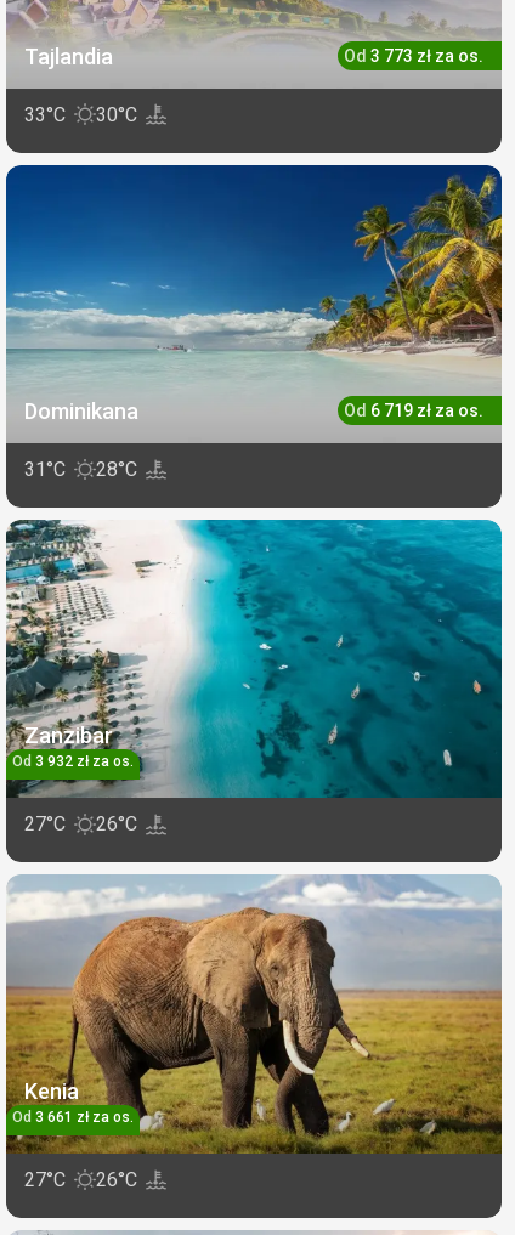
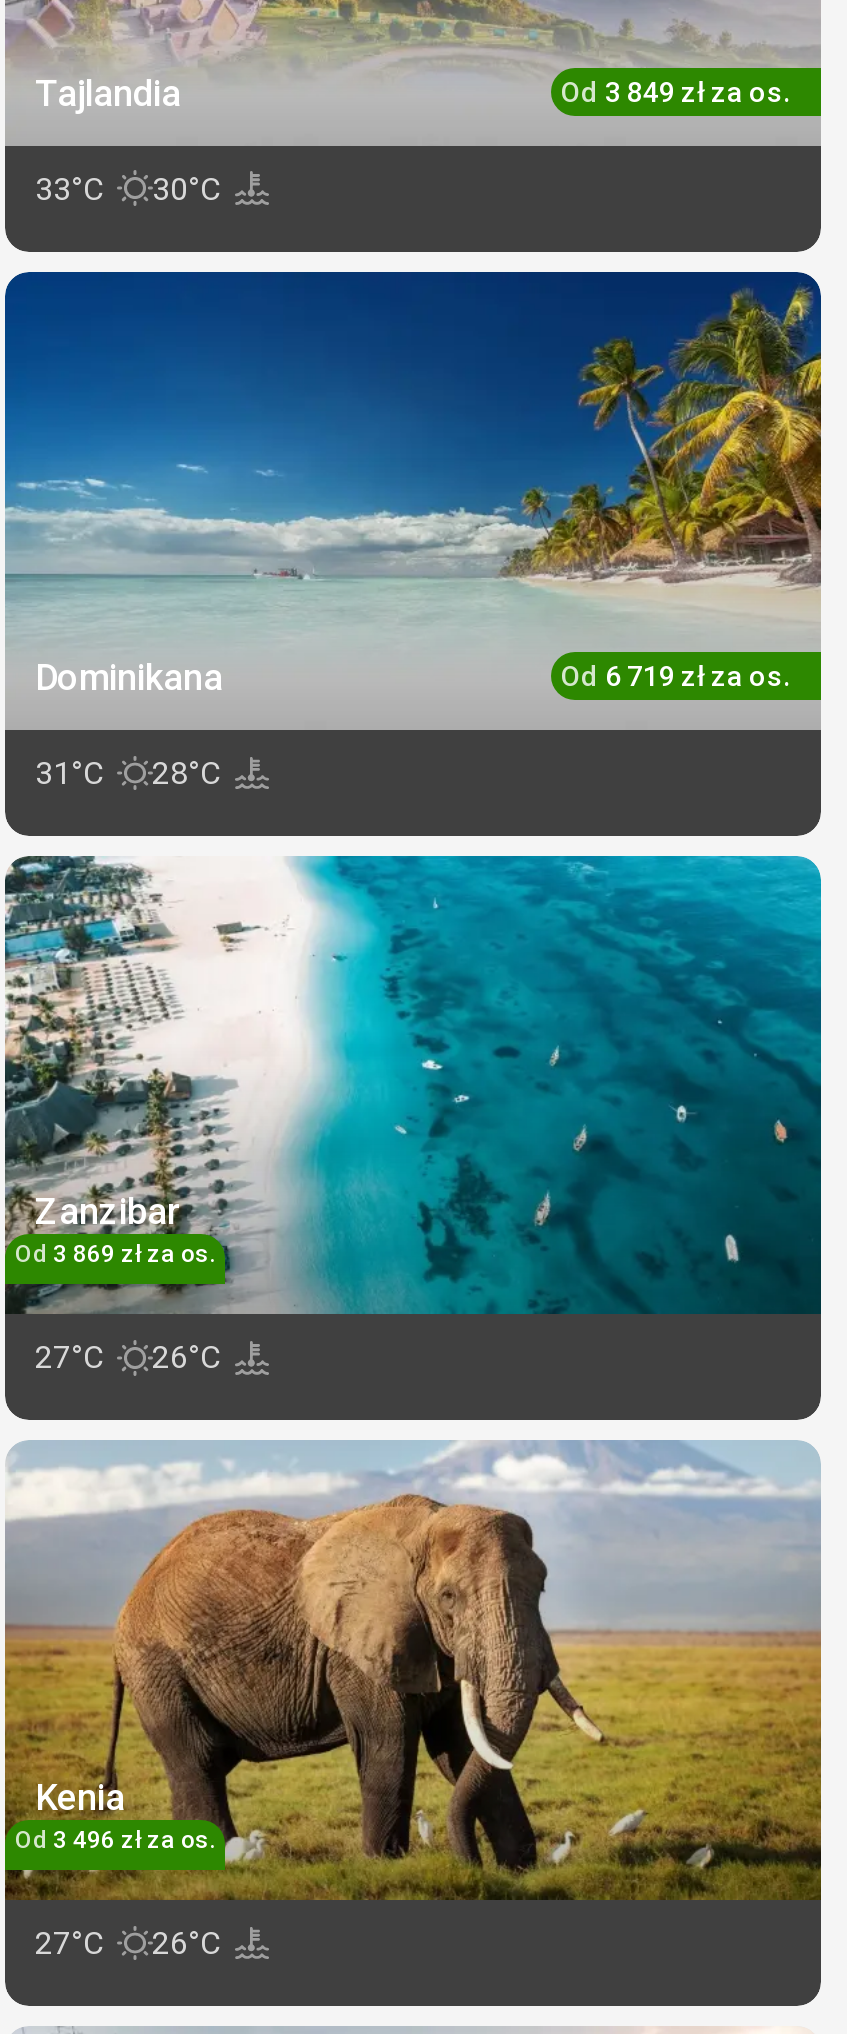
[344,46,483,65] Od 3 773 zł za os. -> [561,75,791,107] Od 3 849 zł za os.
[12,753,134,770] Od 3 932 zł za os. -> [15,1241,215,1269] Od 3 869 zł za os.
[12,1108,134,1125] Od 3 661 zł za os. -> [15,1826,215,1854] Od 3 496 zł za os.

